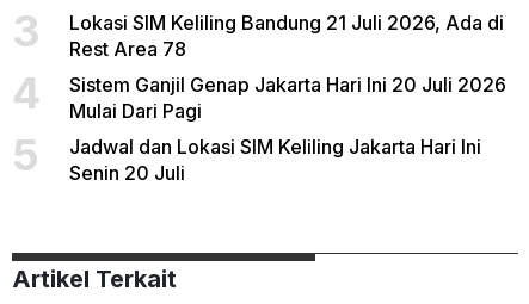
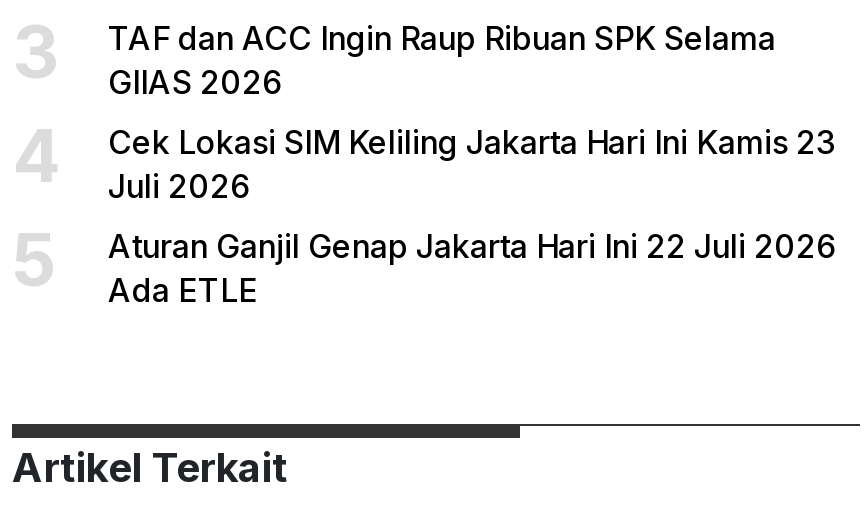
[69,11,504,61] Lokasi SIM Keliling Bandung 21 Juli 2026, Ada di | Rest Area 78 -> [108,19,776,103] TAF dan ACC Ingin Raup Ribuan SPK Selama | GIIAS 2026
[69,73,506,123] Sistem Ganjil Genap Jakarta Hari Ini 20 Juli 2026 | Mulai Dari Pagi -> [108,123,836,207] Cek Lokasi SIM Keliling Jakarta Hari Ini Kamis 23 | Juli 2026
[69,135,481,185] Jadwal dan Lokasi SIM Keliling Jakarta Hari Ini | Senin 20 Juli -> [108,227,836,311] Aturan Ganjil Genap Jakarta Hari Ini 22 Juli 2026 | Ada ETLE

